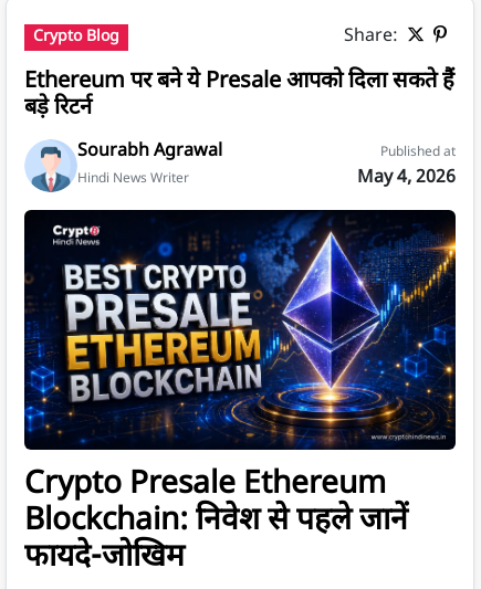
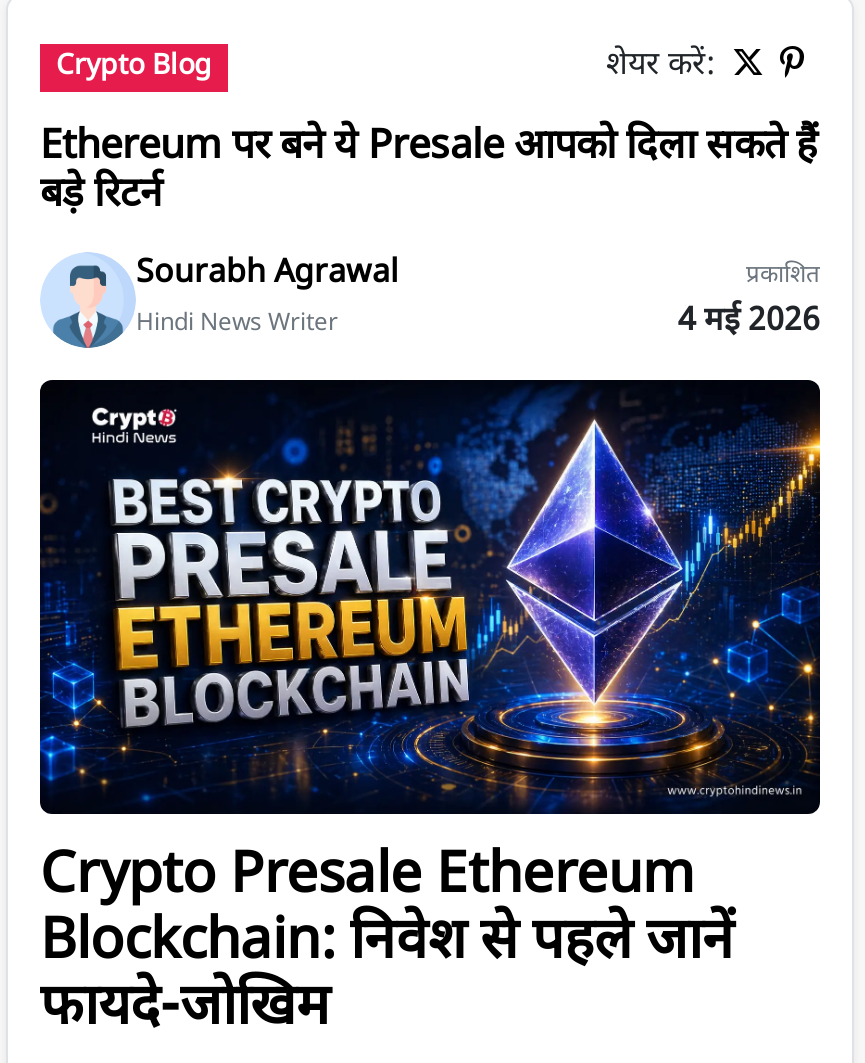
[344,25,398,49] Share: -> [606,46,716,88] शेयर करें:
[357,144,456,190] Published at | May 4, 2026 -> [678,260,820,344] प्रकाशित | 4 मई 2026

